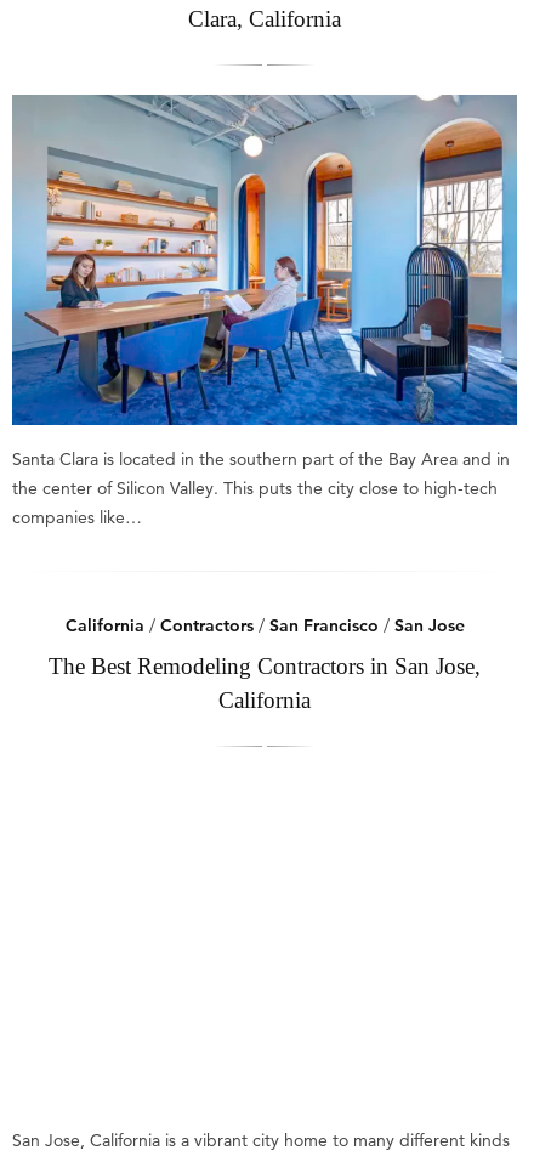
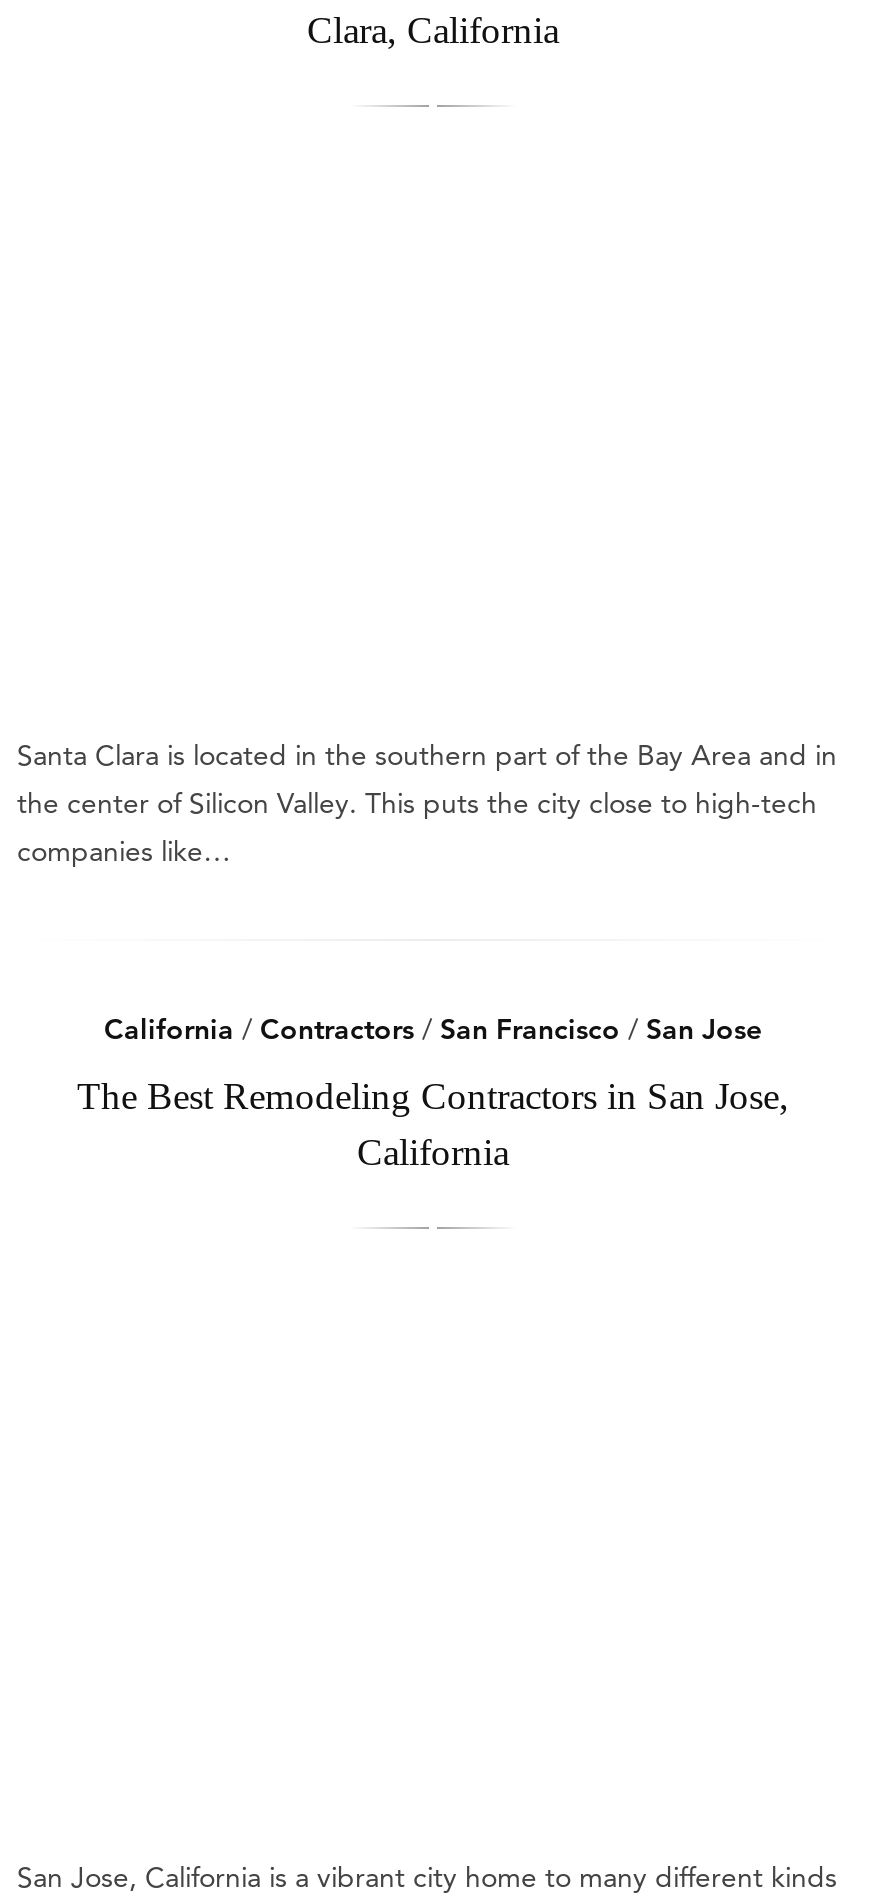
[11,93,518,426] [image] -> none

